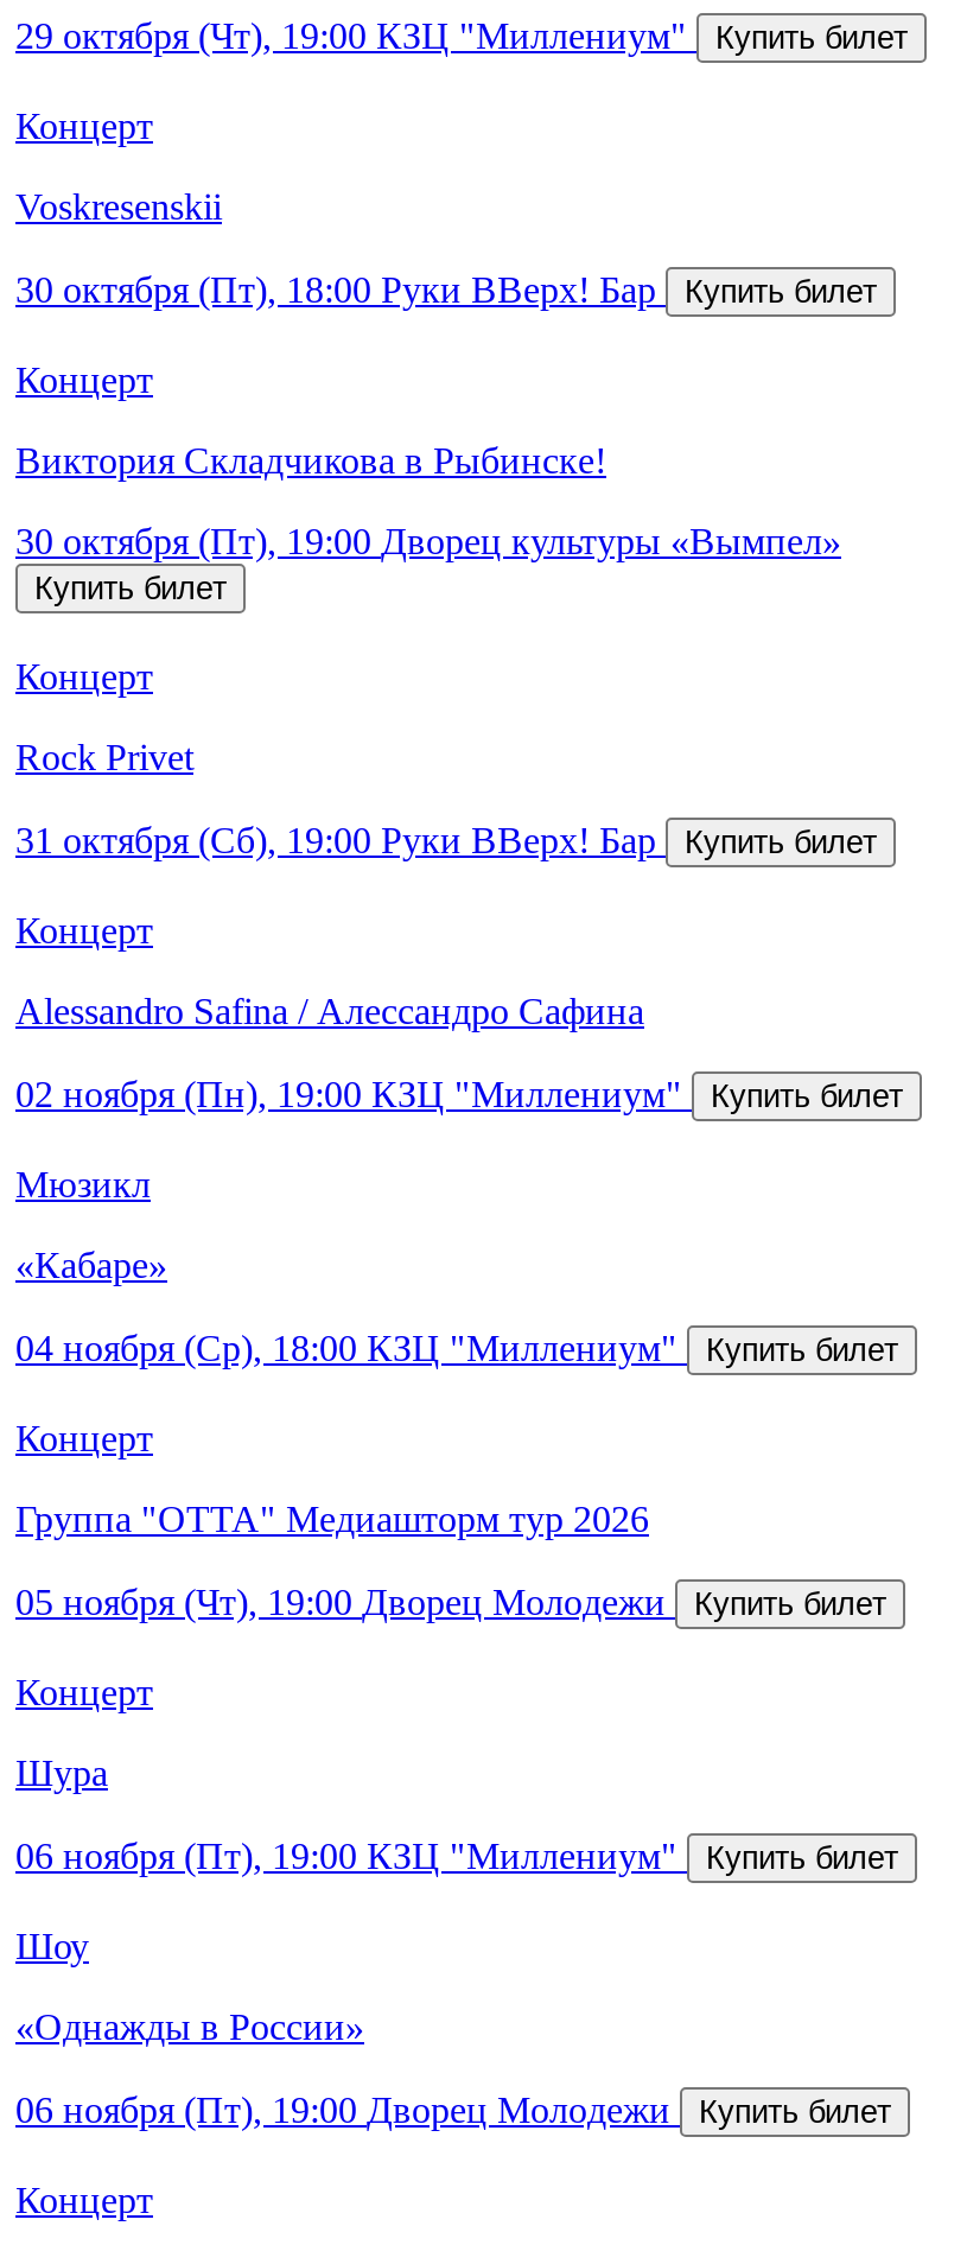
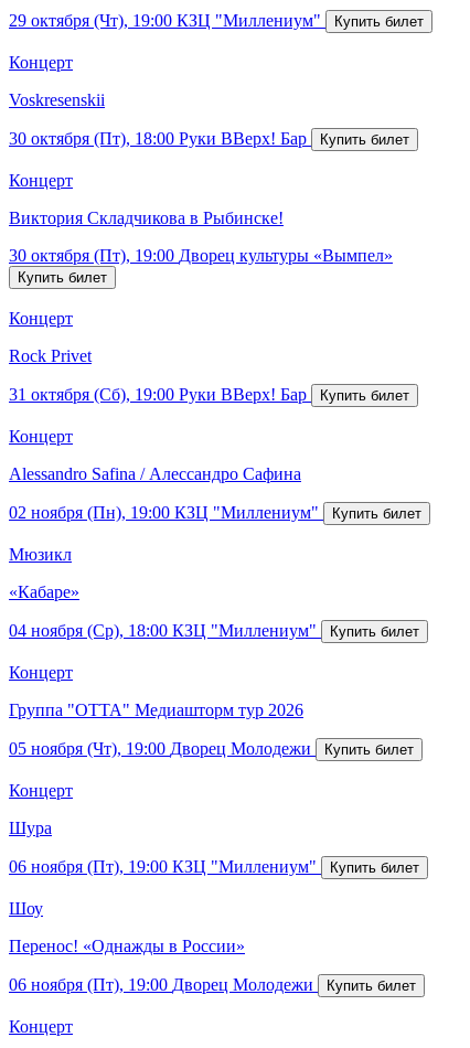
[15,2007,364,2047] «Однажды в России» -> [9,937,245,956] Перенос! «Однажды в России»

